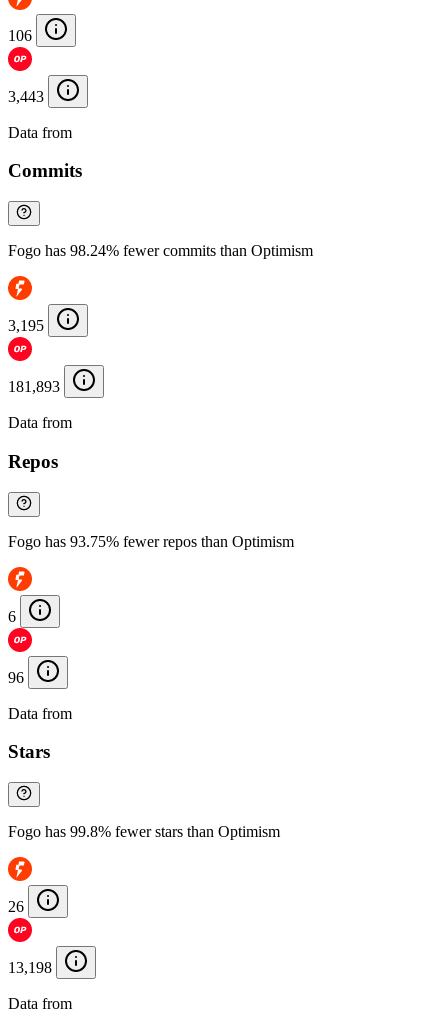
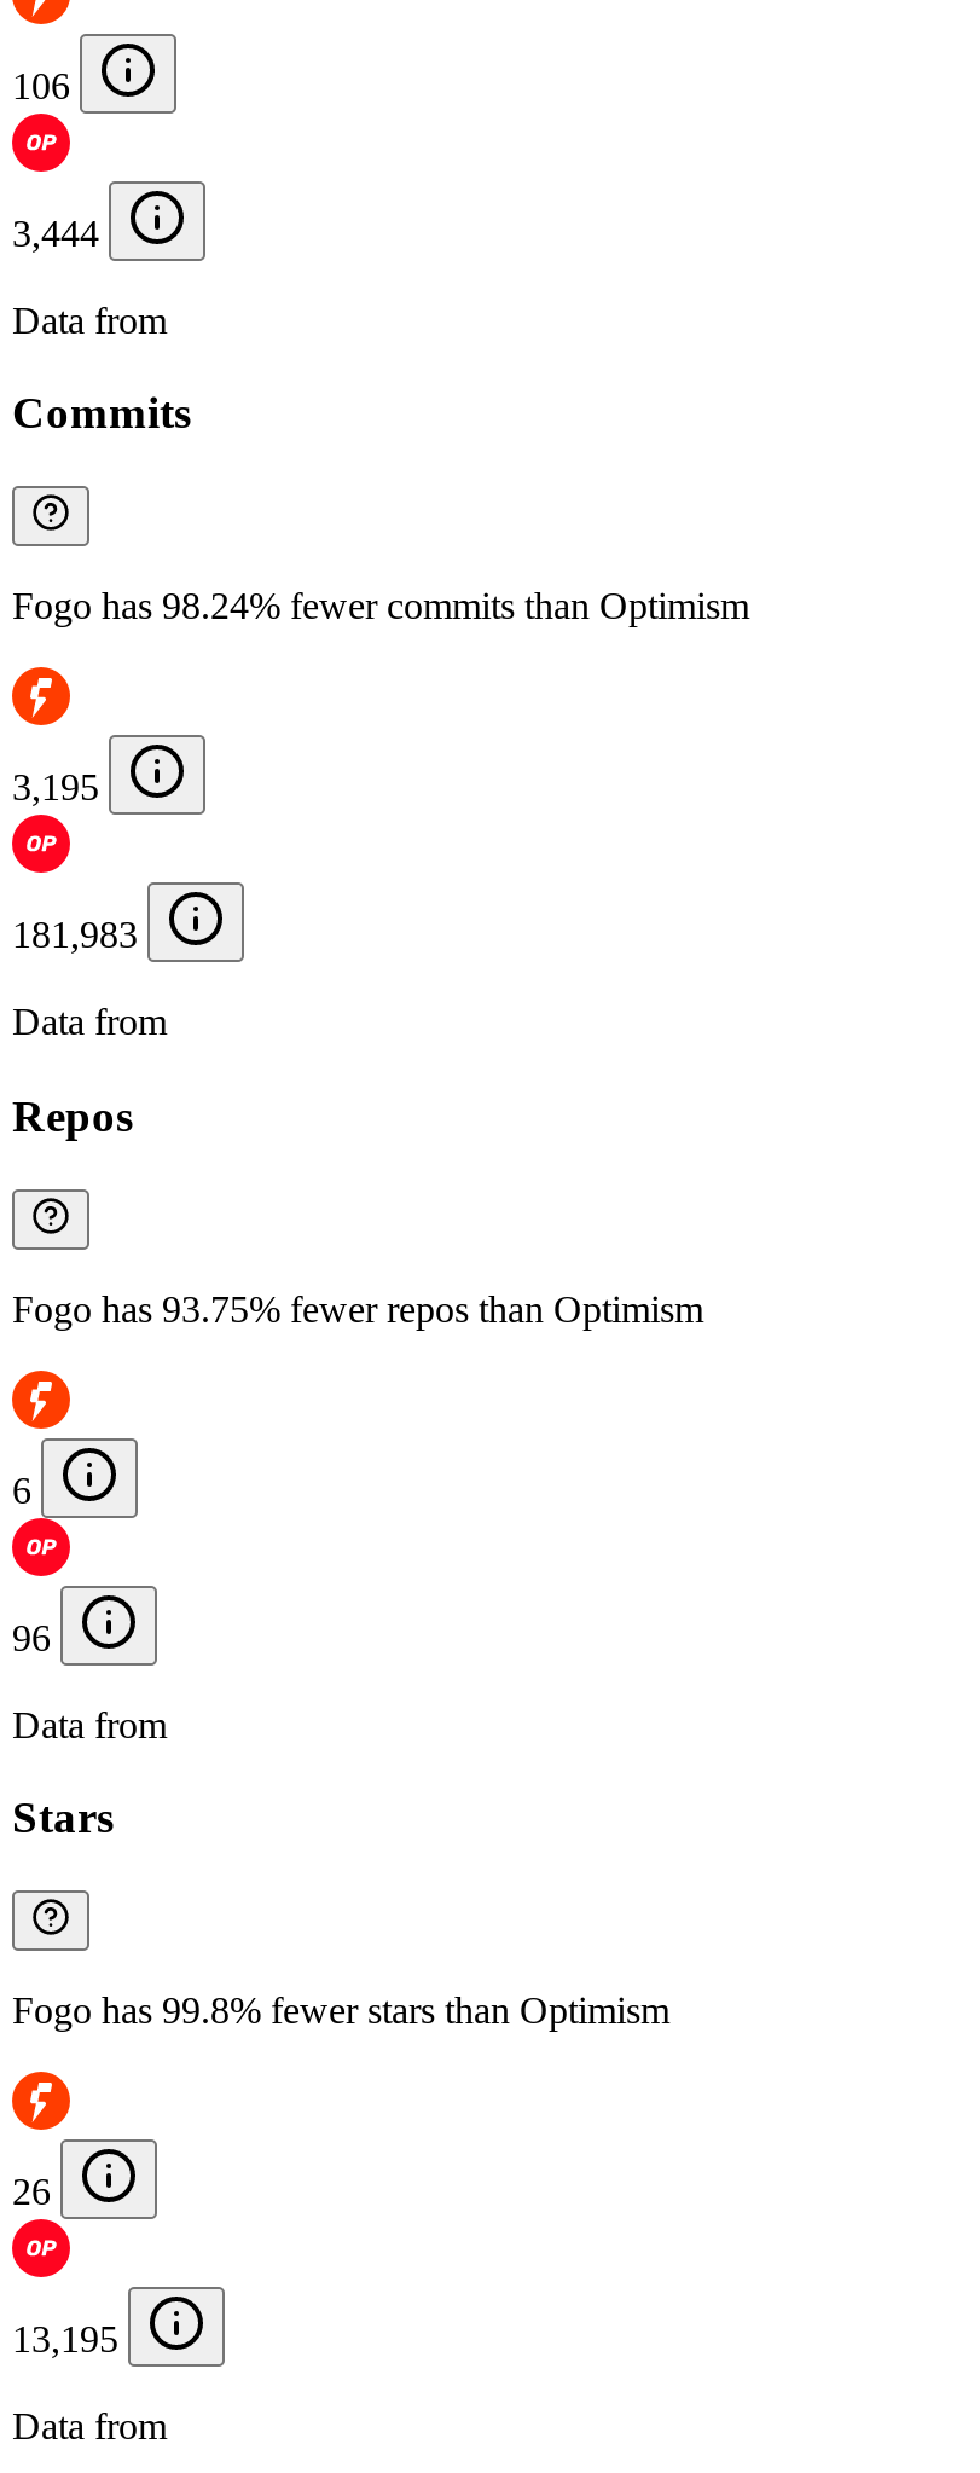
[8,88,44,105] 3,443 -> [12,212,99,253] 3,444
[8,378,60,395] 181,893 -> [12,914,138,955] 181,983
[8,959,52,976] 13,198 -> [12,2319,118,2360] 13,195

